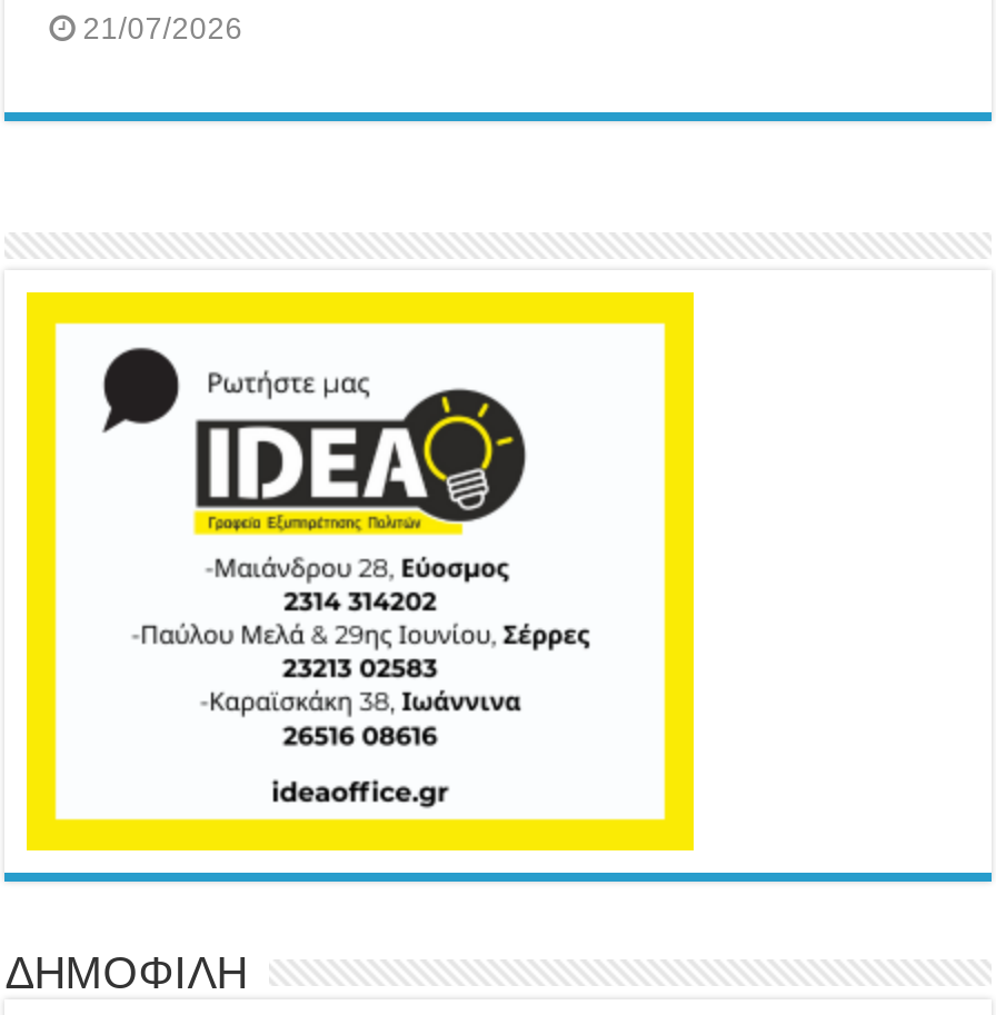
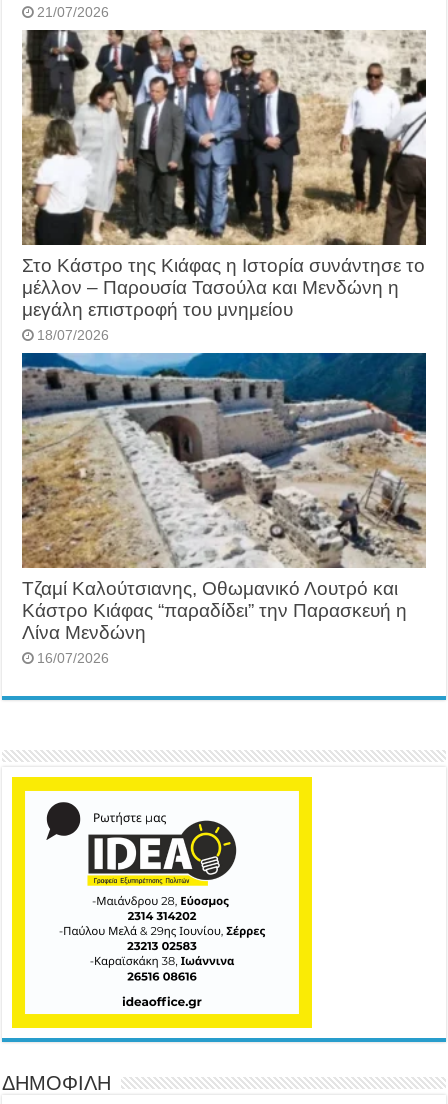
none -> [21,29,427,343] [image] | Στο Κάστρο της Κιάφας η Ιστορία συνάντησε το | μέλλον – Παρουσία Τασούλα και Μενδώνη η | μεγάλη επιστροφή του μνημείου | 18/07/2026
none -> [21,352,427,666] [image] | Τζαμί Καλούτσιανης, Οθωμανικό Λουτρό και | Κάστρο Κιάφας “παραδίδει” την Παρασκευή η | Λίνα Μενδώνη | 16/07/2026

